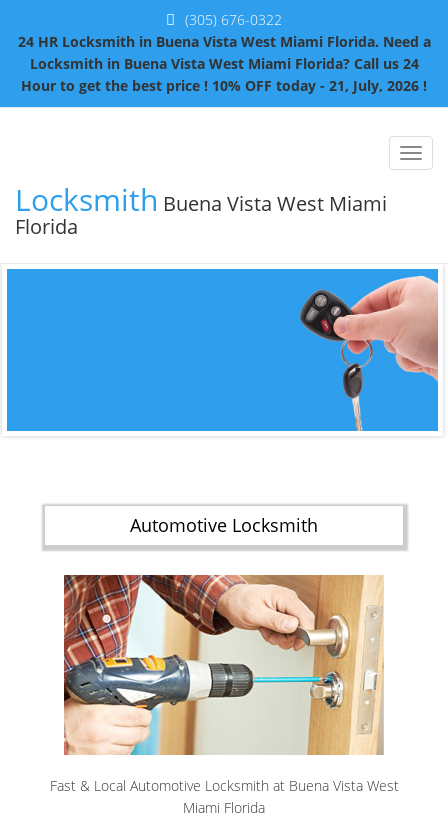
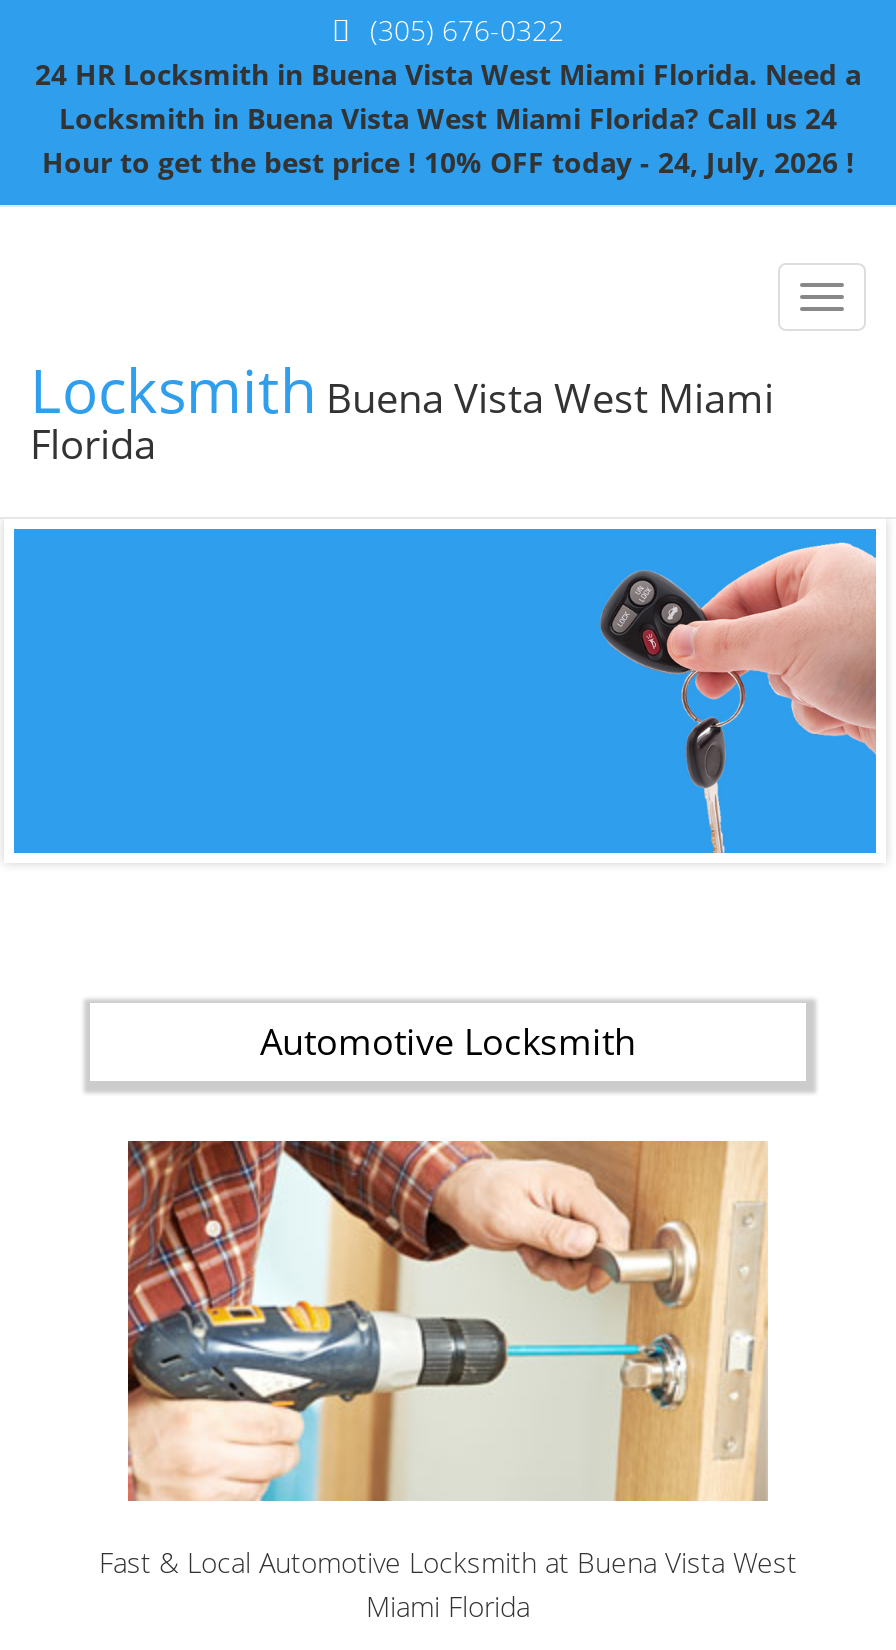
[21,76,427,95] Hour to get the best price ! 10% OFF today - 21, July, 2026 ! -> [42,143,854,181] Hour to get the best price ! 10% OFF today - 24, July, 2026 !

